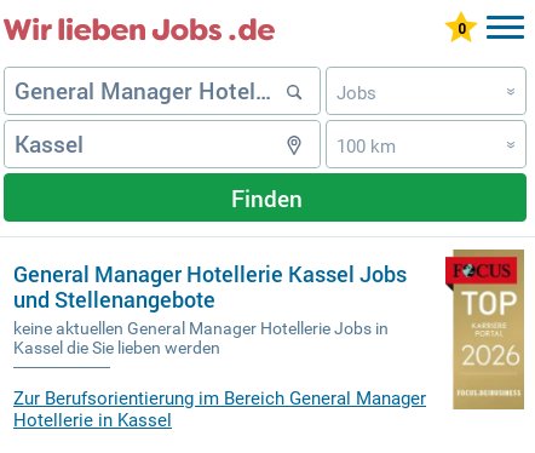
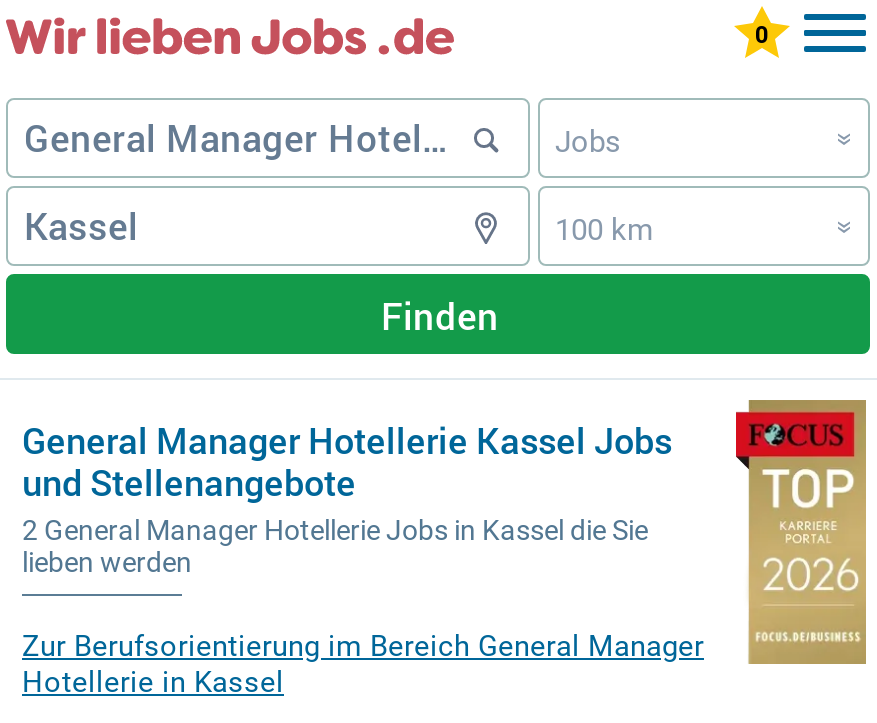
[13,319,389,358] keine aktuellen General Manager Hotellerie Jobs in | Kassel die Sie lieben werden -> [22,515,648,579] 2 General Manager Hotellerie Jobs in Kassel die Sie | lieben werden

